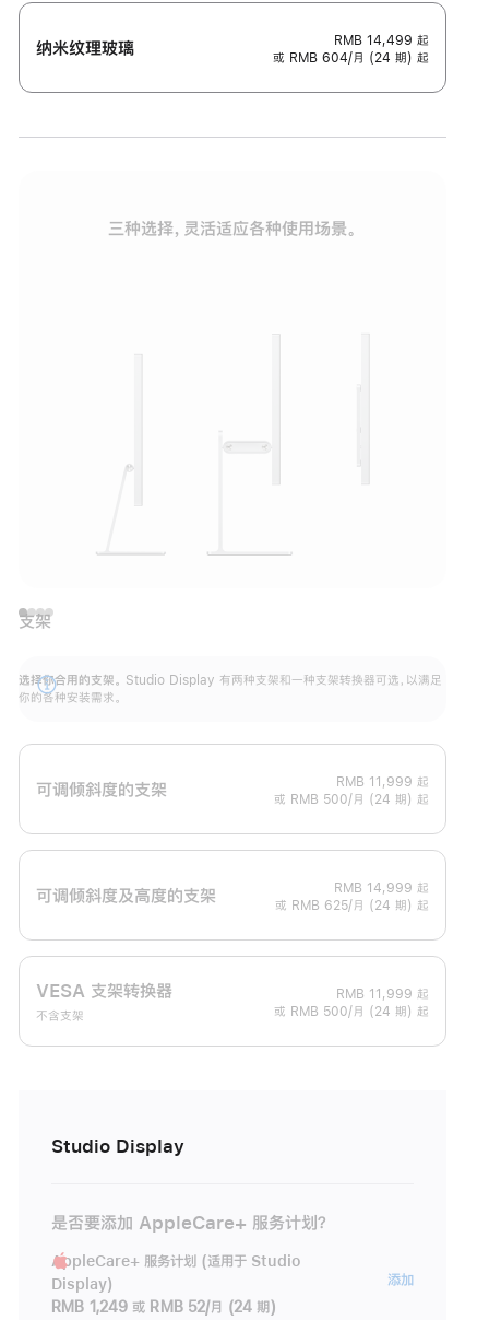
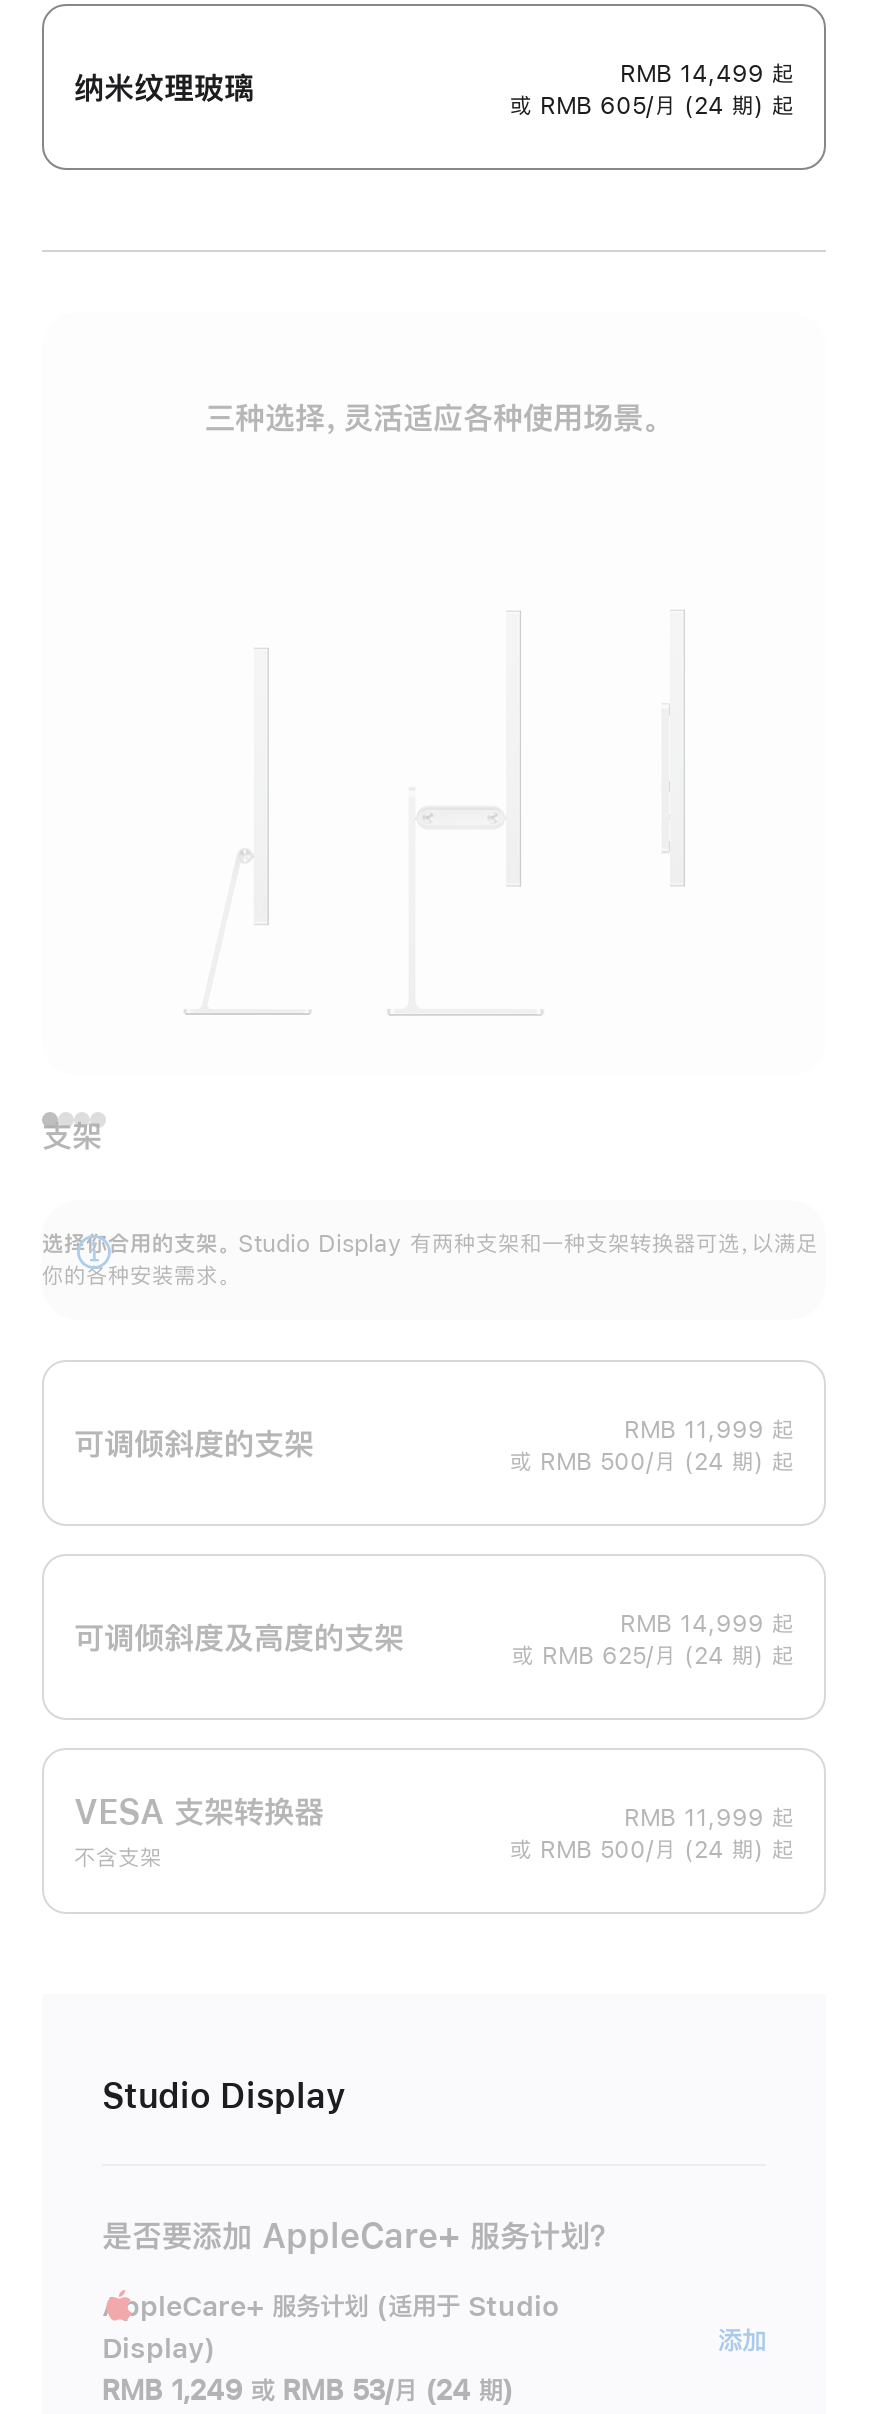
[273,52,429,65] 或 RMB 604/月 (24 期) 起 -> [510,94,794,118] 或 RMB 605/月 (24 期) 起
[51,1300,276,1315] RMB 1,249 或 RMB 52/月 (24 期) -> [102,2377,513,2405] RMB 1,249 或 RMB 53/月 (24 期)

